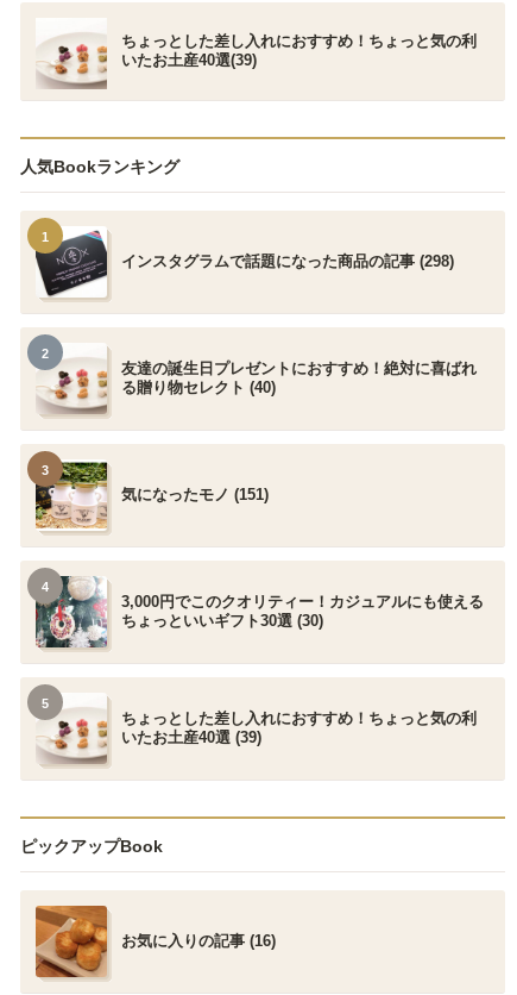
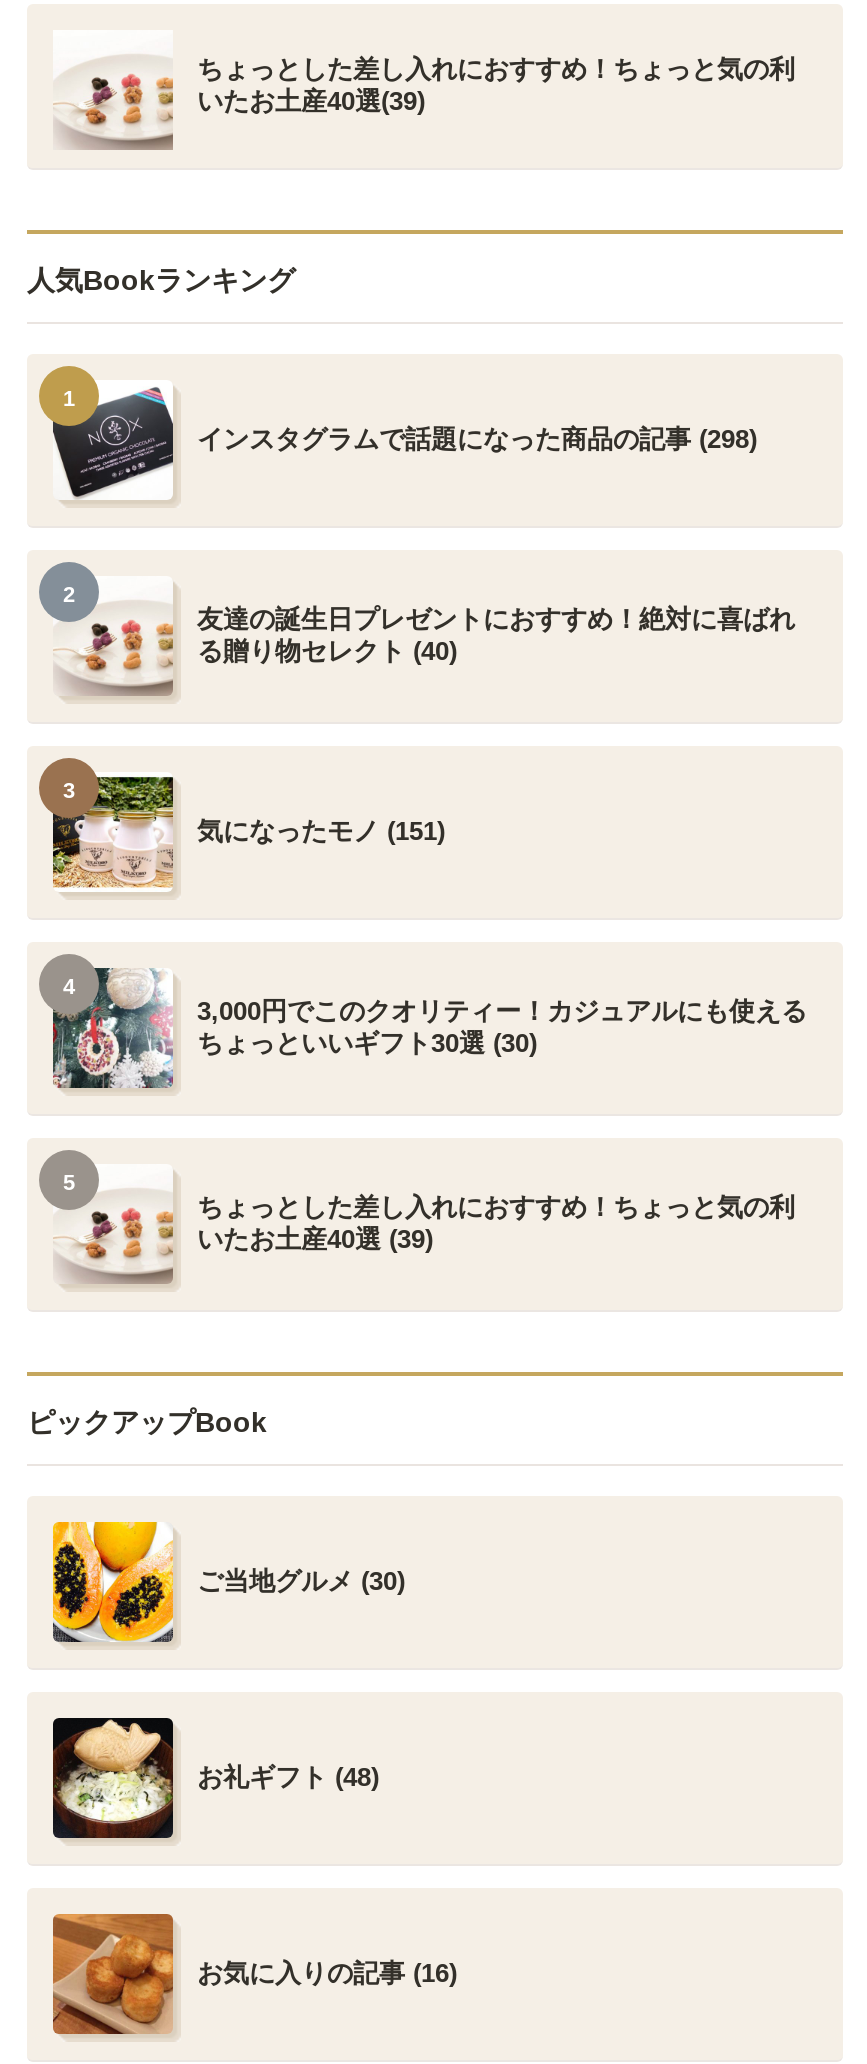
none -> [51,1520,405,1644] [image] | ご当地グルメ (30)
none -> [51,1716,379,1846] [image] | お礼ギフト (48)

